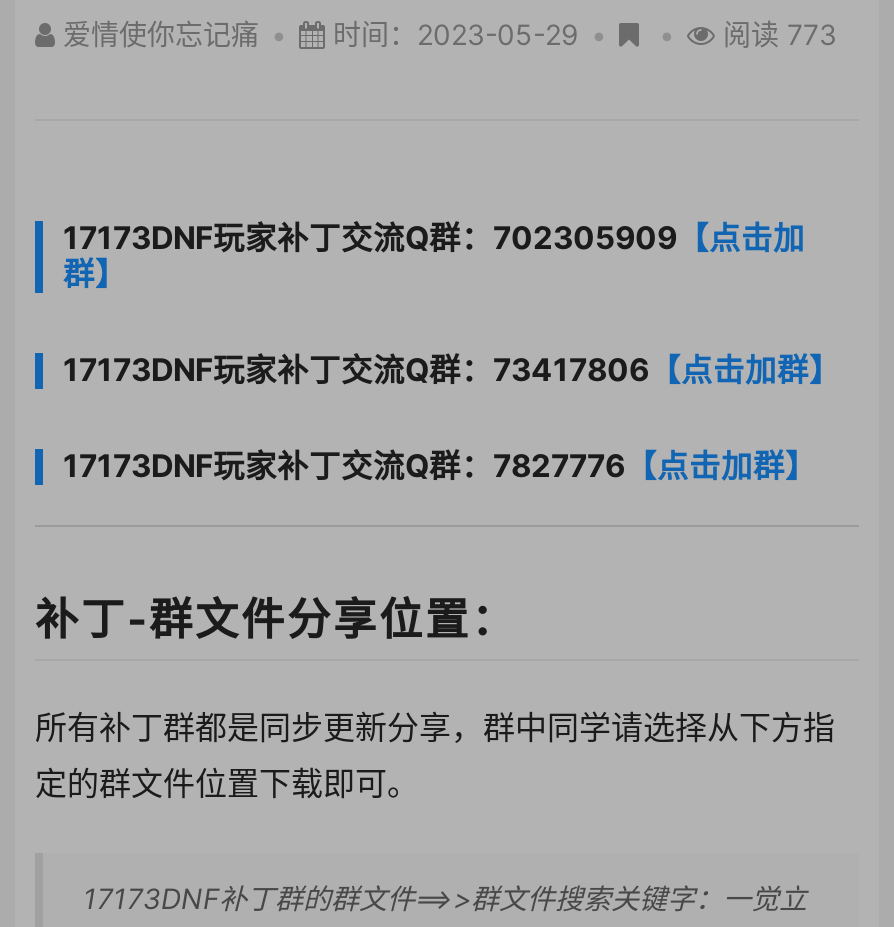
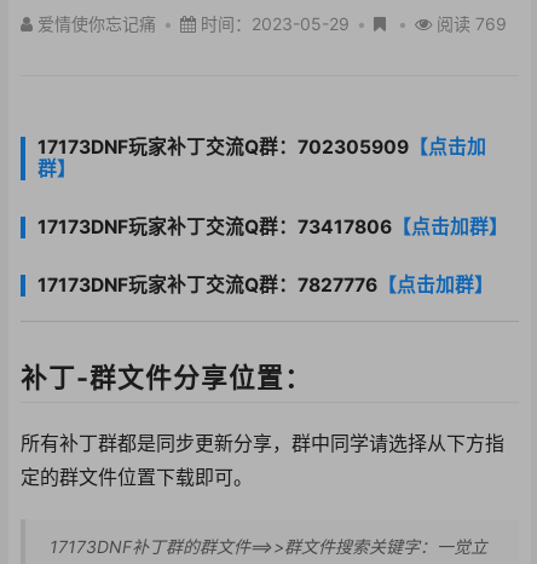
[715,17,845,51] 阅读 773 -> [432,13,512,34] 阅读 769

